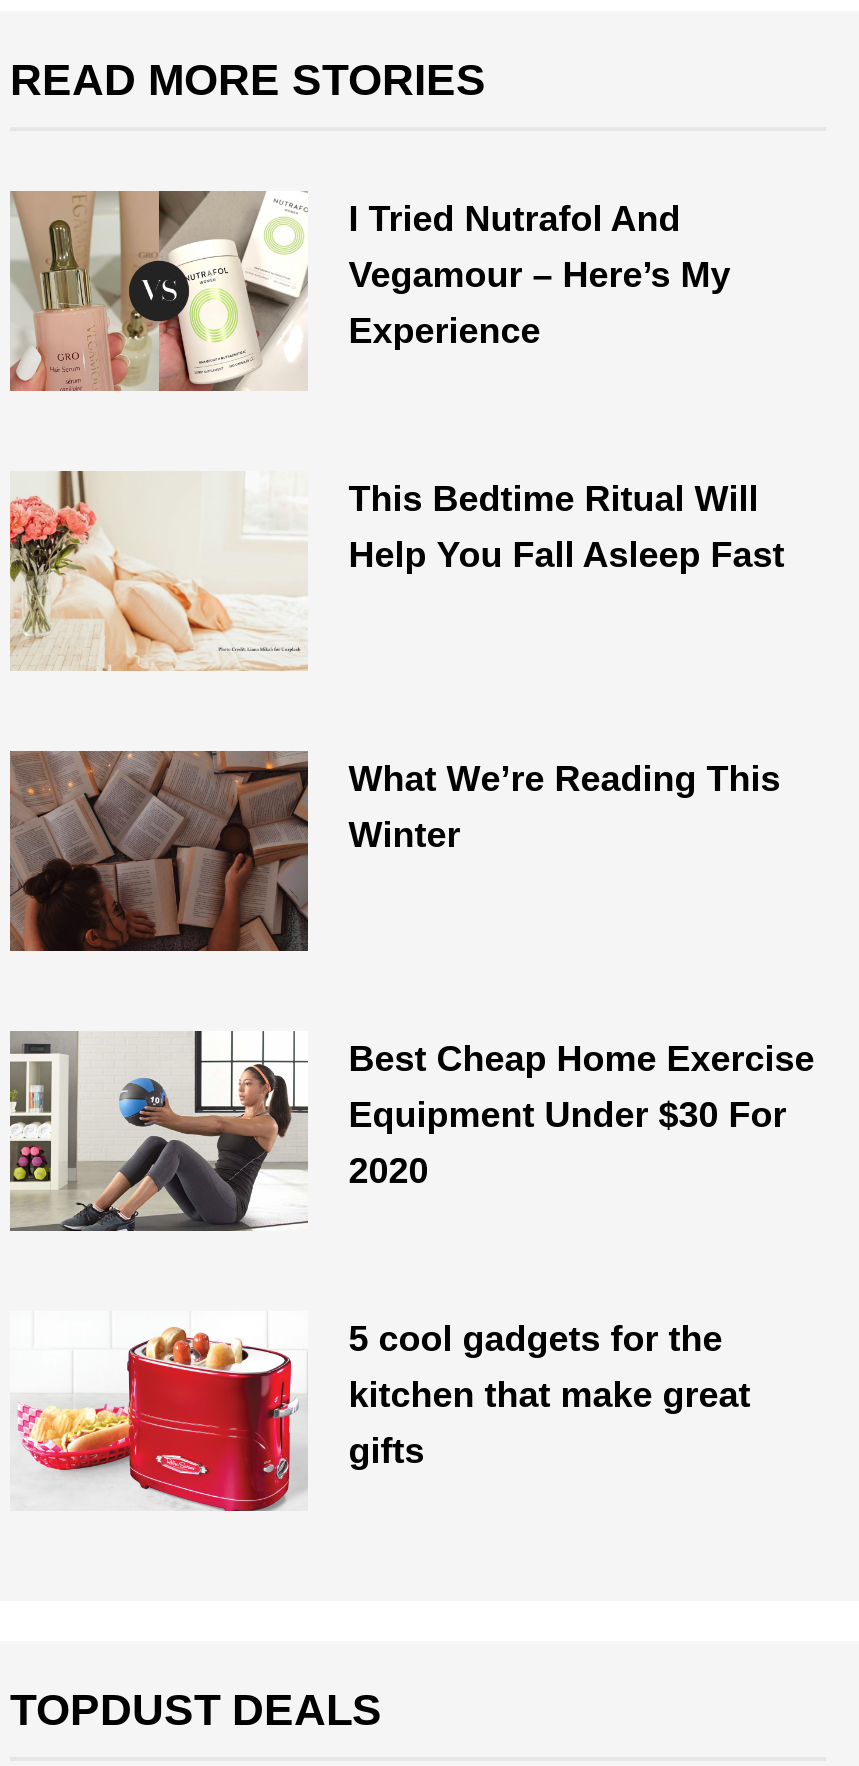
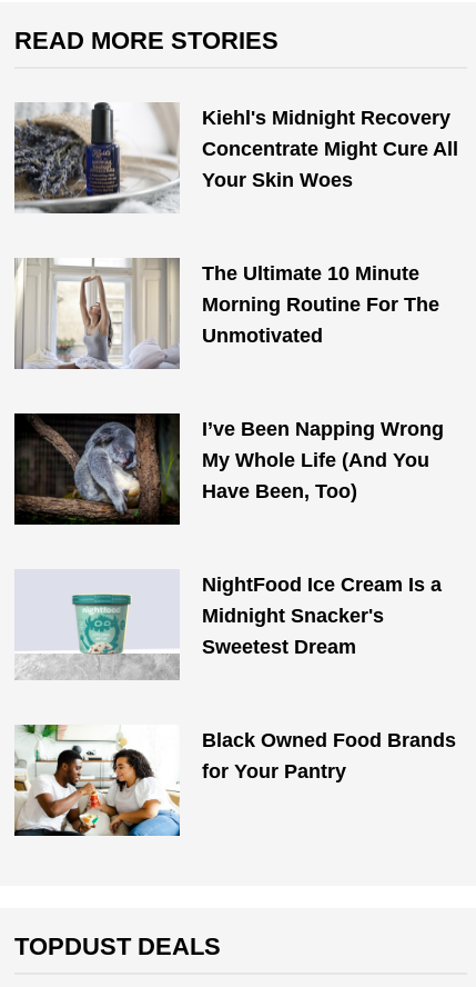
[10,189,730,393] [image] | I Tried Nutrafol And | Vegamour – Here’s My | Experience -> [13,102,458,215] [image] | Kiehl's Midnight Recovery | Concentrate Might Cure All | Your Skin Woes
[8,471,784,671] [image] | This Bedtime Ritual Will | Help You Fall Asleep Fast -> [14,257,440,370] [image] | The Ultimate 10 Minute | Morning Routine For The | Unmotivated
[8,749,780,953] [image] | What We’re Reading This | Winter -> [13,412,444,526] [image] | I’ve Been Napping Wrong | My Whole Life (And You | Have Been, Too)
[8,1029,814,1233] [image] | Best Cheap Home Exercise | Equipment Under $30 For | 2020 -> [14,570,442,680] [image] | NightFood Ice Cream Is a | Midnight Snacker's | Sweetest Dream
[10,1311,750,1513] [image] | 5 cool gadgets for the | kitchen that make great | gifts -> [13,724,456,837] [image] | Black Owned Food Brands | for Your Pantry

